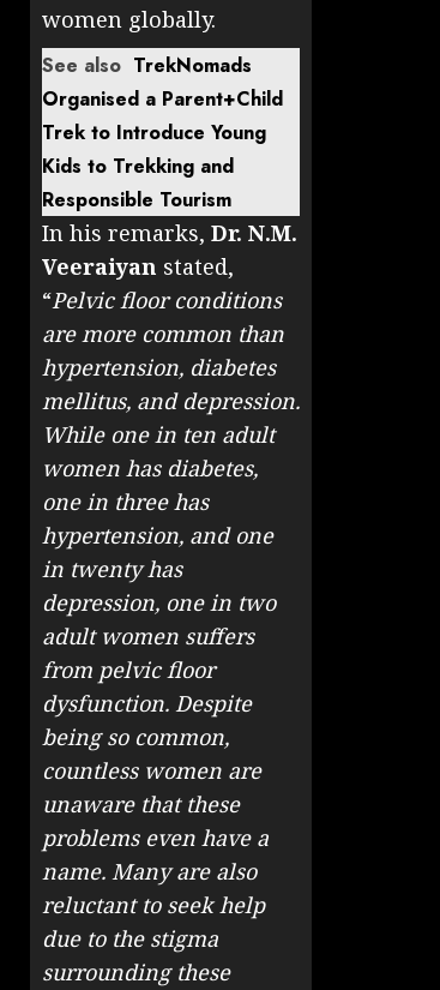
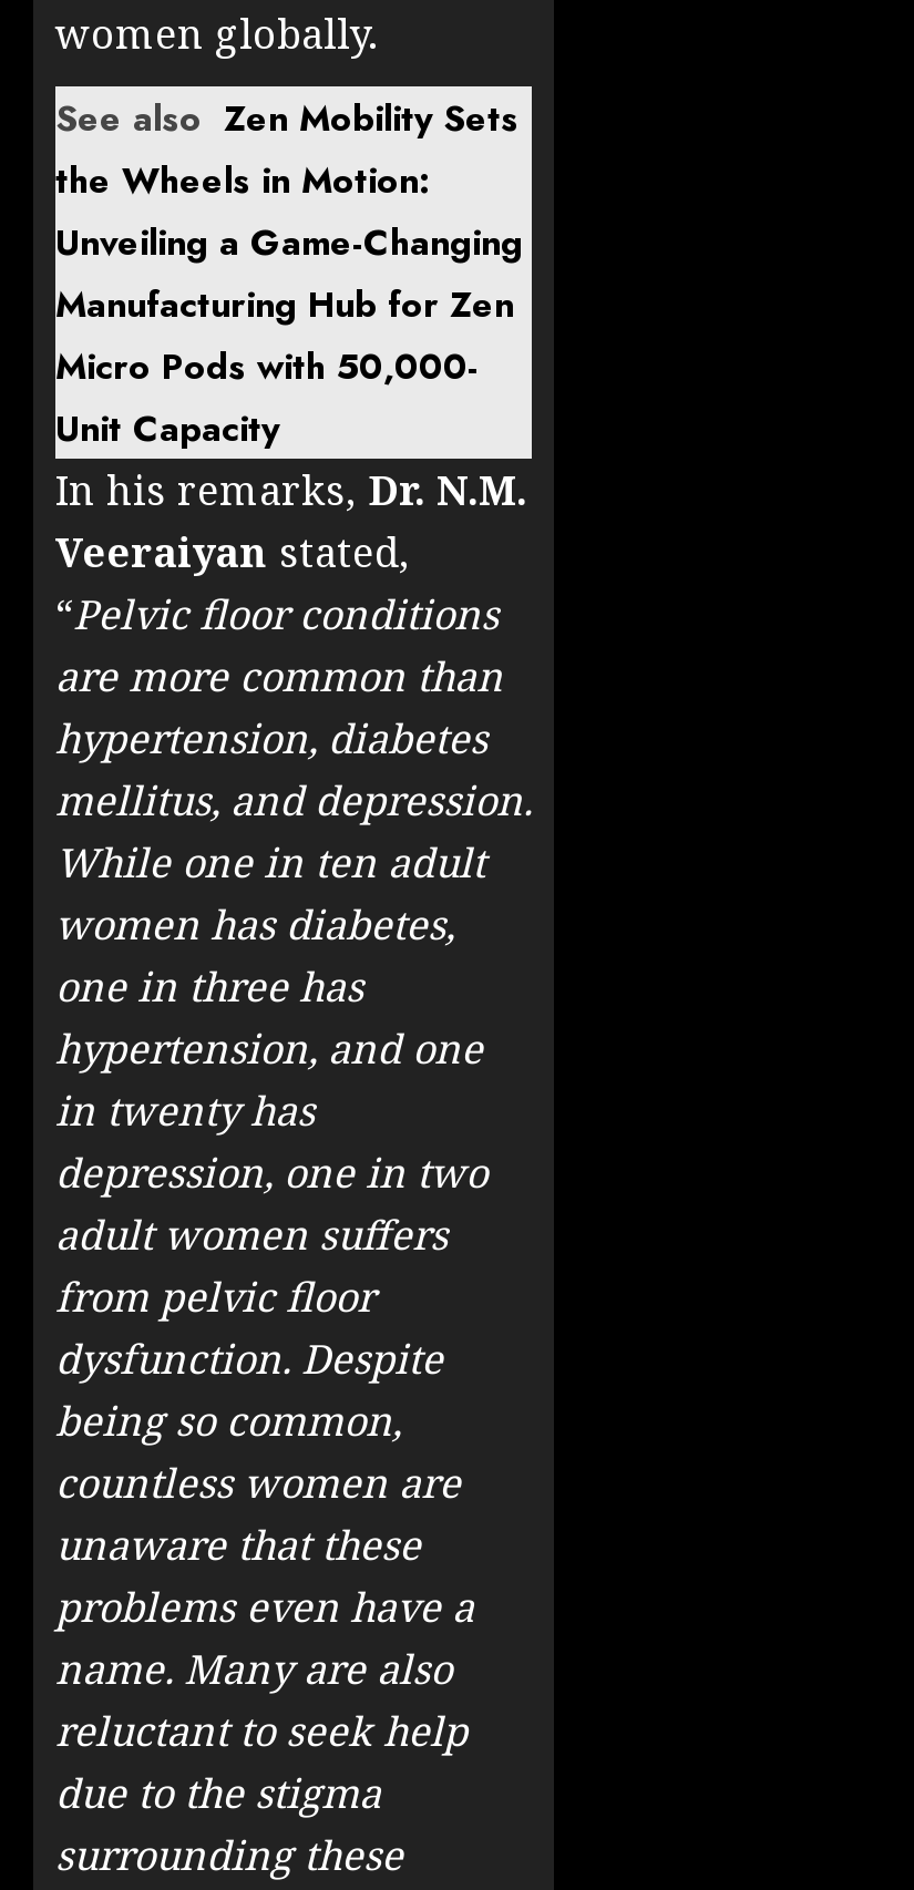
[42,51,283,213] See also TrekNomads | Organised a Parent+Child | Trek to Introduce Young | Kids to Trekking and | Responsible Tourism -> [55,94,523,455] See also Zen Mobility Sets | the Wheels in Motion: | Unveiling a Game-Changing | Manufacturing Hub for Zen | Micro Pods with 50,000- | Unit Capacity

